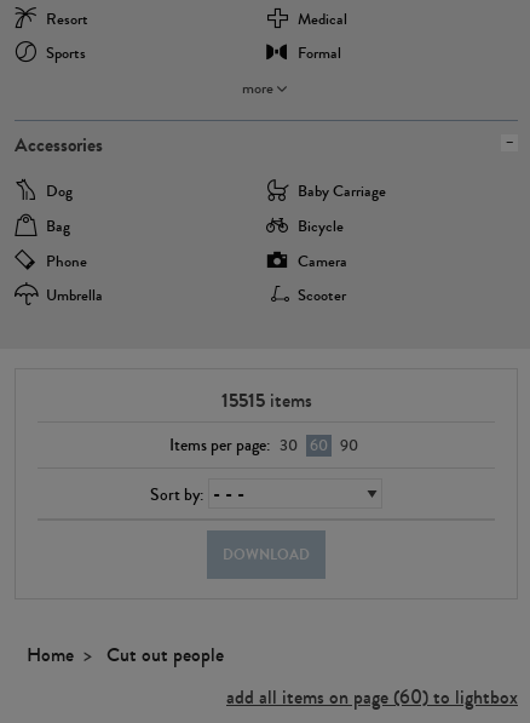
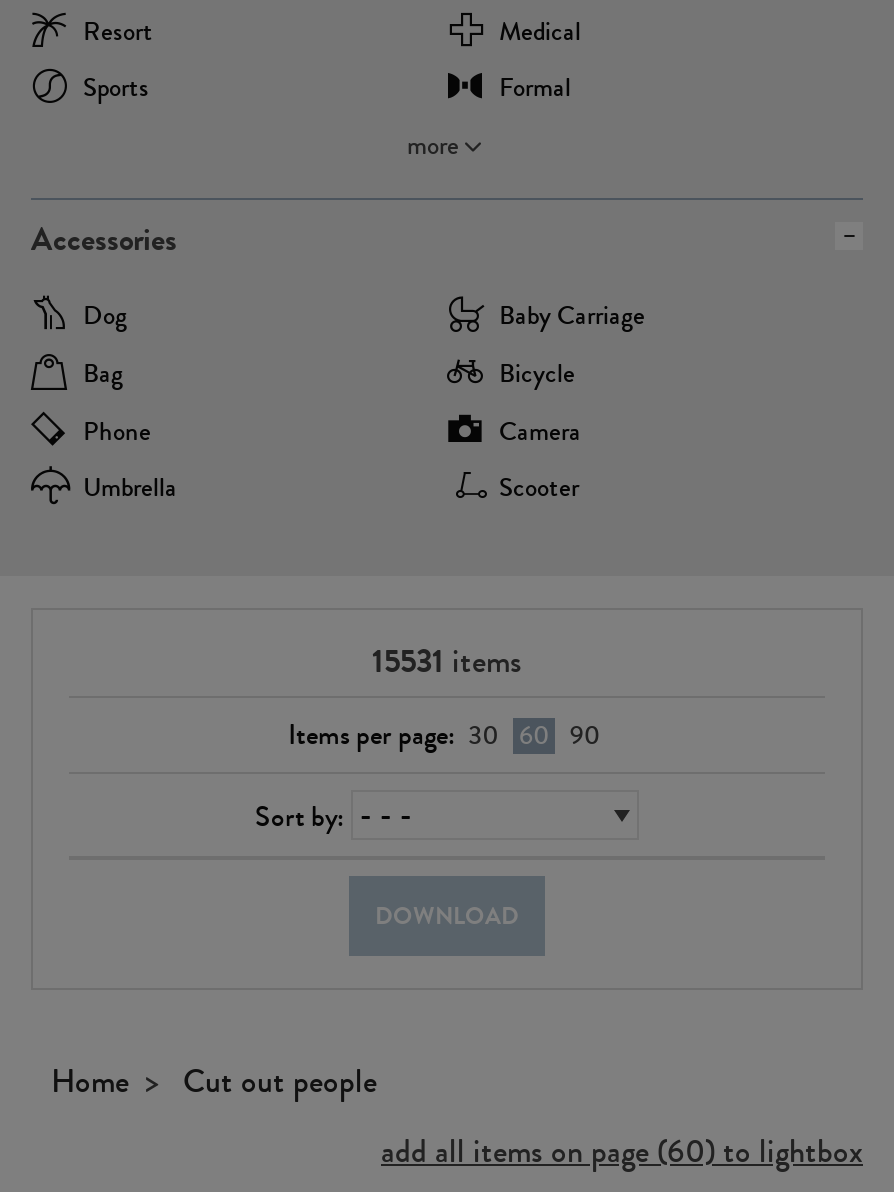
[221,386,312,414] 15515 items -> [372,637,522,683] 15531 items

